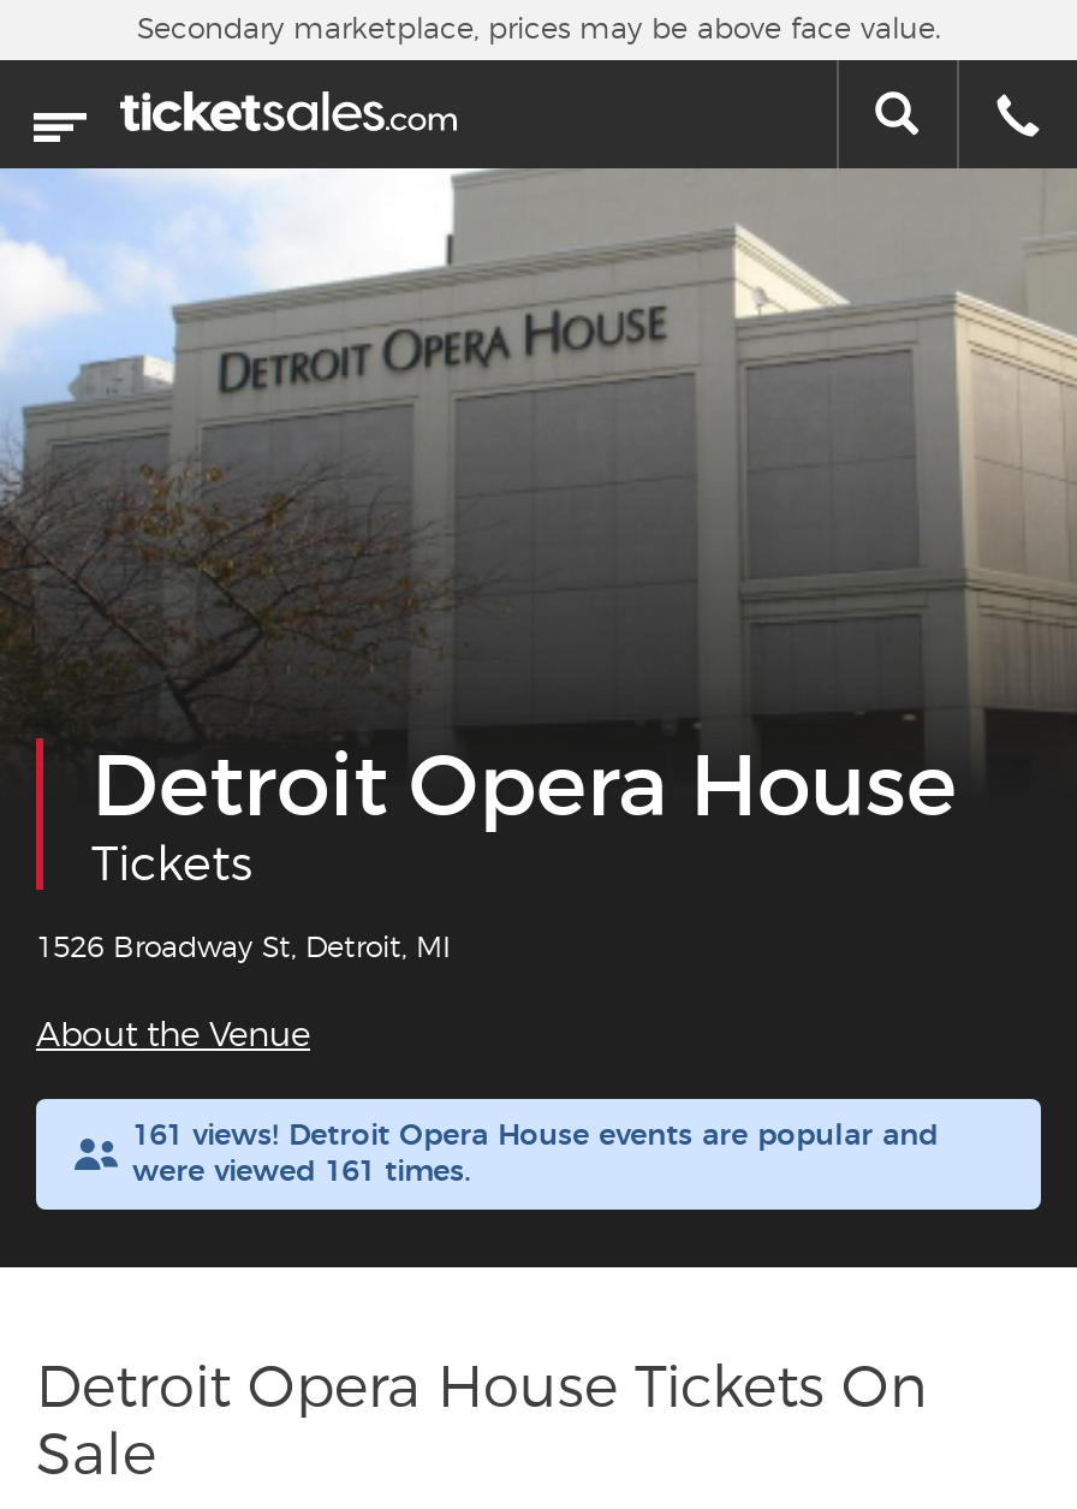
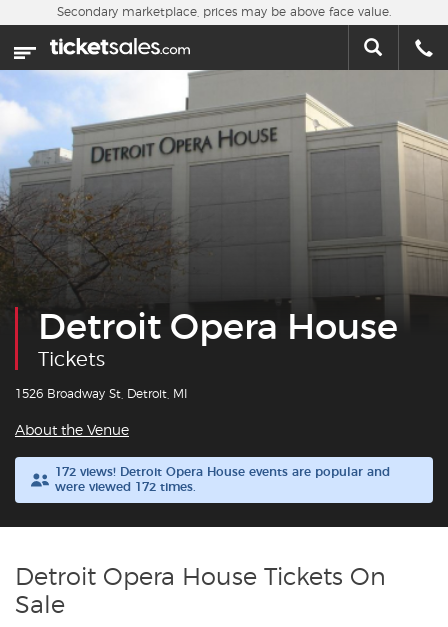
[132,1121,938,1149] 161 views! Detroit Opera House events are popular and -> [55,466,390,478] 172 views! Detroit Opera House events are popular and
[132,1157,471,1186] were viewed 161 times. -> [55,481,196,493] were viewed 172 times.

